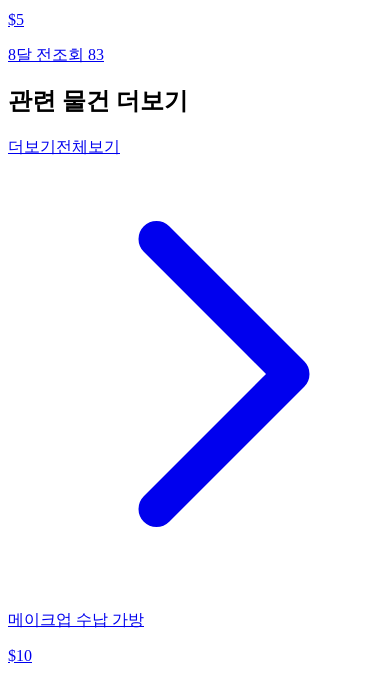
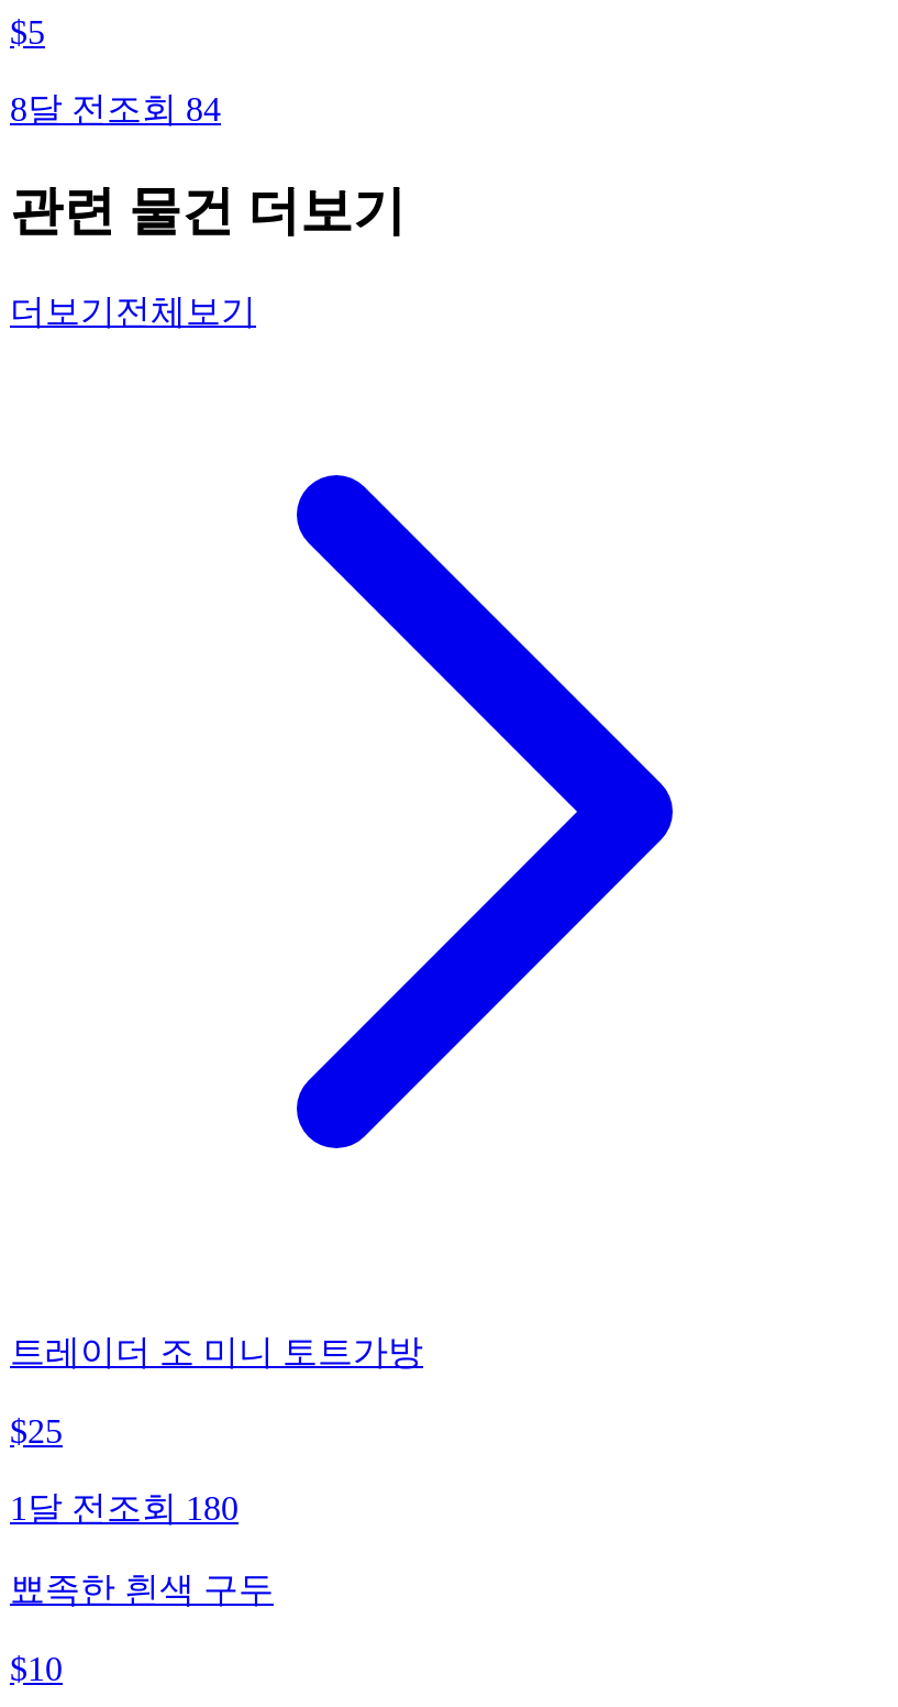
[8,46,104,63] 8달 전 조회 83 -> [10,89,221,127] 8달 전 조회 84
[8,611,144,628] 메이크업 수납 가방 -> [10,1334,423,1609] 트레이더 조 미니 토트가방 | $25 | 1달 전 조회 180 | 뾰족한 흰색 구두

